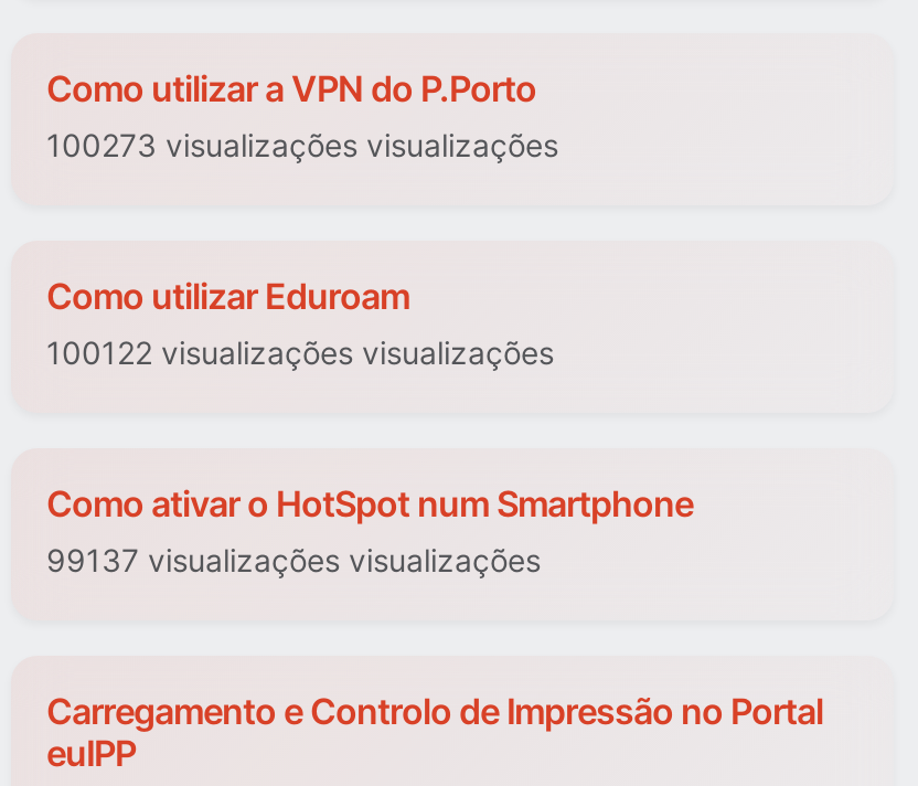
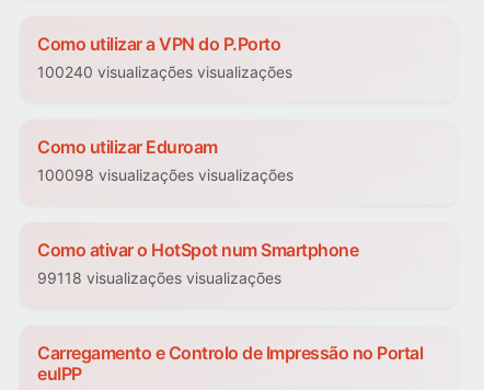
[46,127,558,164] 100273 visualizações visualizações -> [37,63,292,82] 100240 visualizações visualizações
[46,334,554,372] 100122 visualizações visualizações -> [37,166,293,185] 100098 visualizações visualizações
[46,542,541,580] 99137 visualizações visualizações -> [37,269,281,288] 99118 visualizações visualizações

